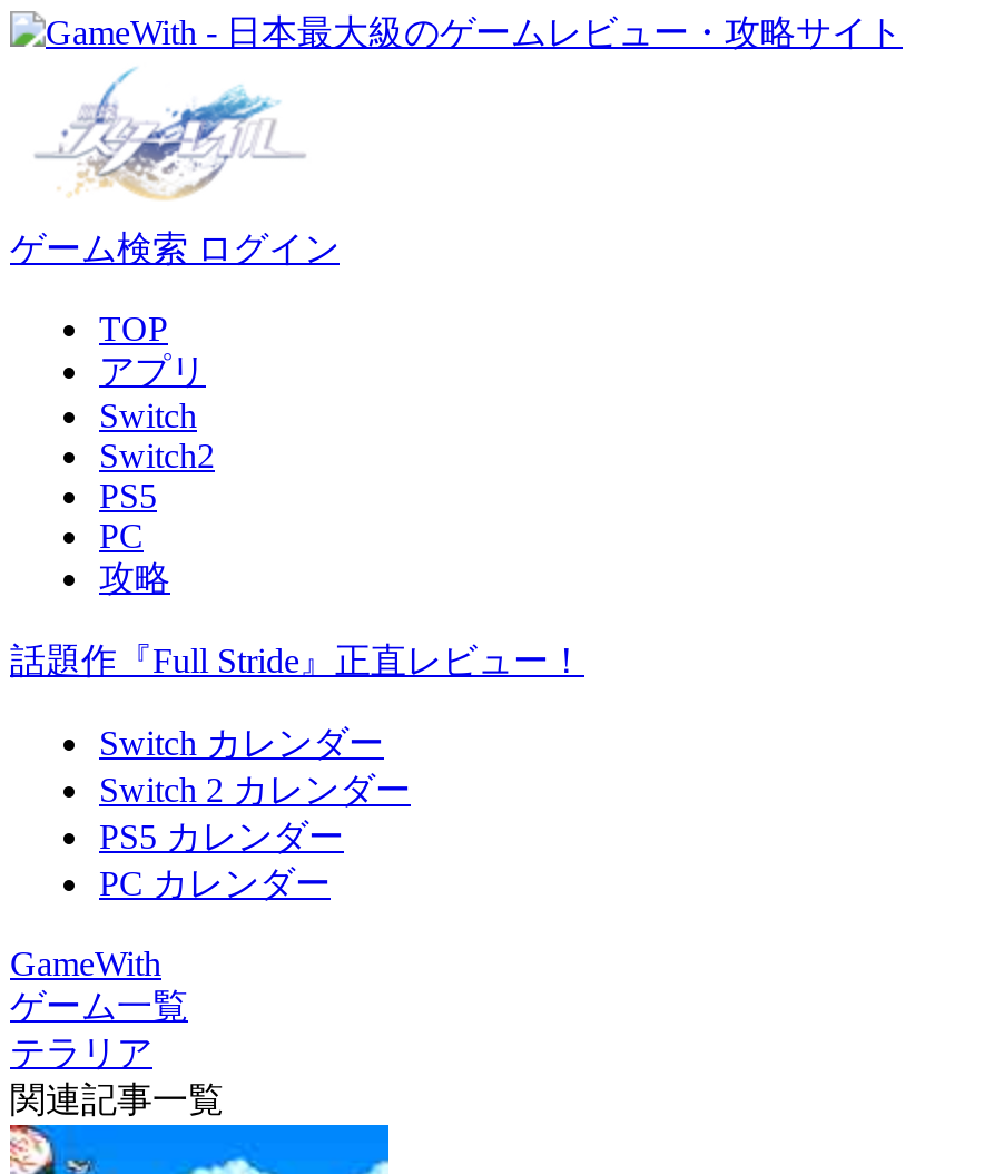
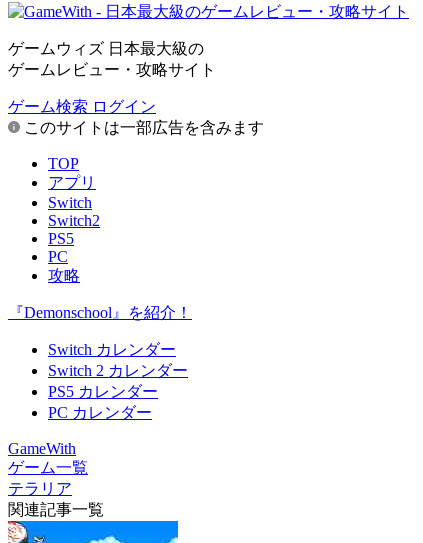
none -> [8,40,216,78] ゲームウィズ 日本最大級の | ゲームレビュー・攻略サイト
none -> [20,119,264,136] このサイトは一部広告を含みます
[10,642,584,679] 話題作『Full Stride』正直レビュー！ -> [8,304,192,321] 『Demonschool』を紹介！

